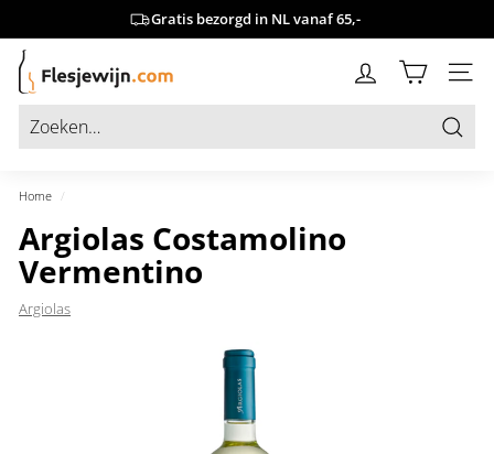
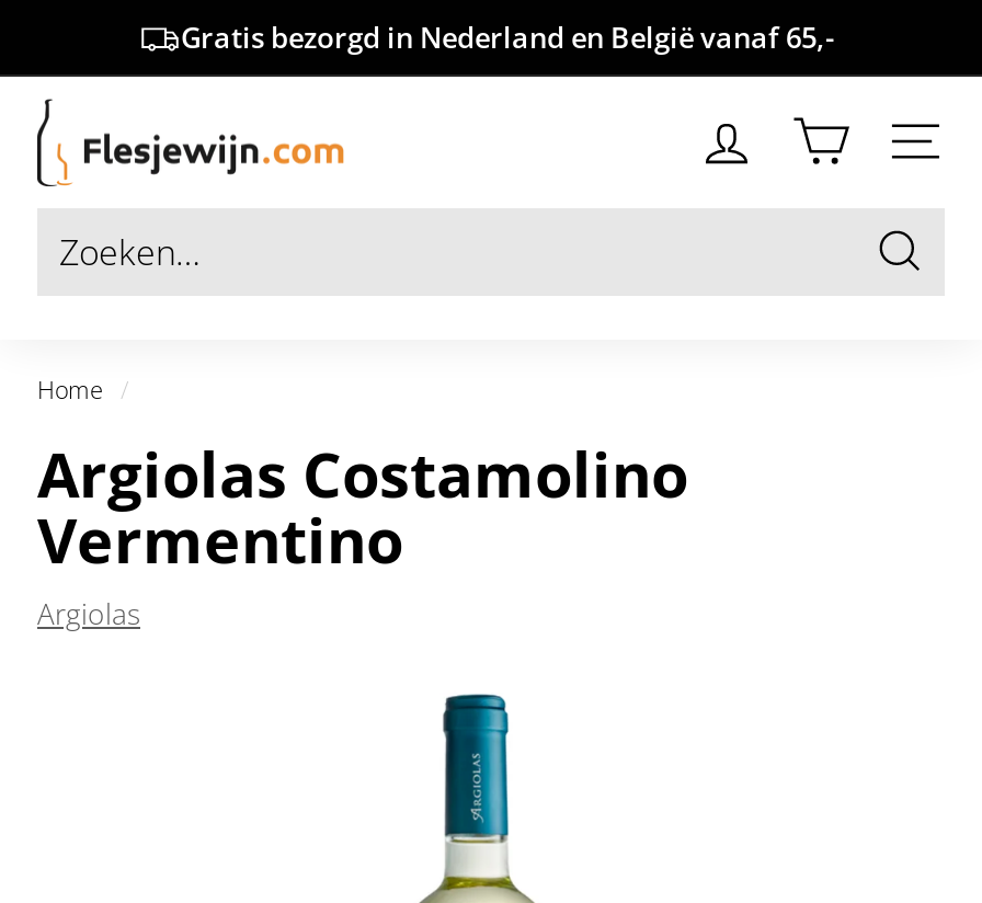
[151,9,360,28] Gratis bezorgd in NL vanaf 65,- -> [181,17,834,57] Gratis bezorgd in Nederland en België vanaf 65,-

